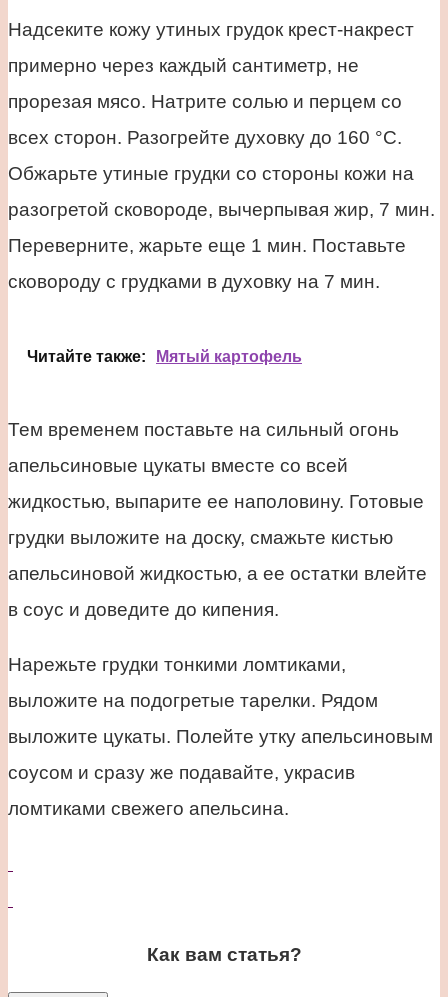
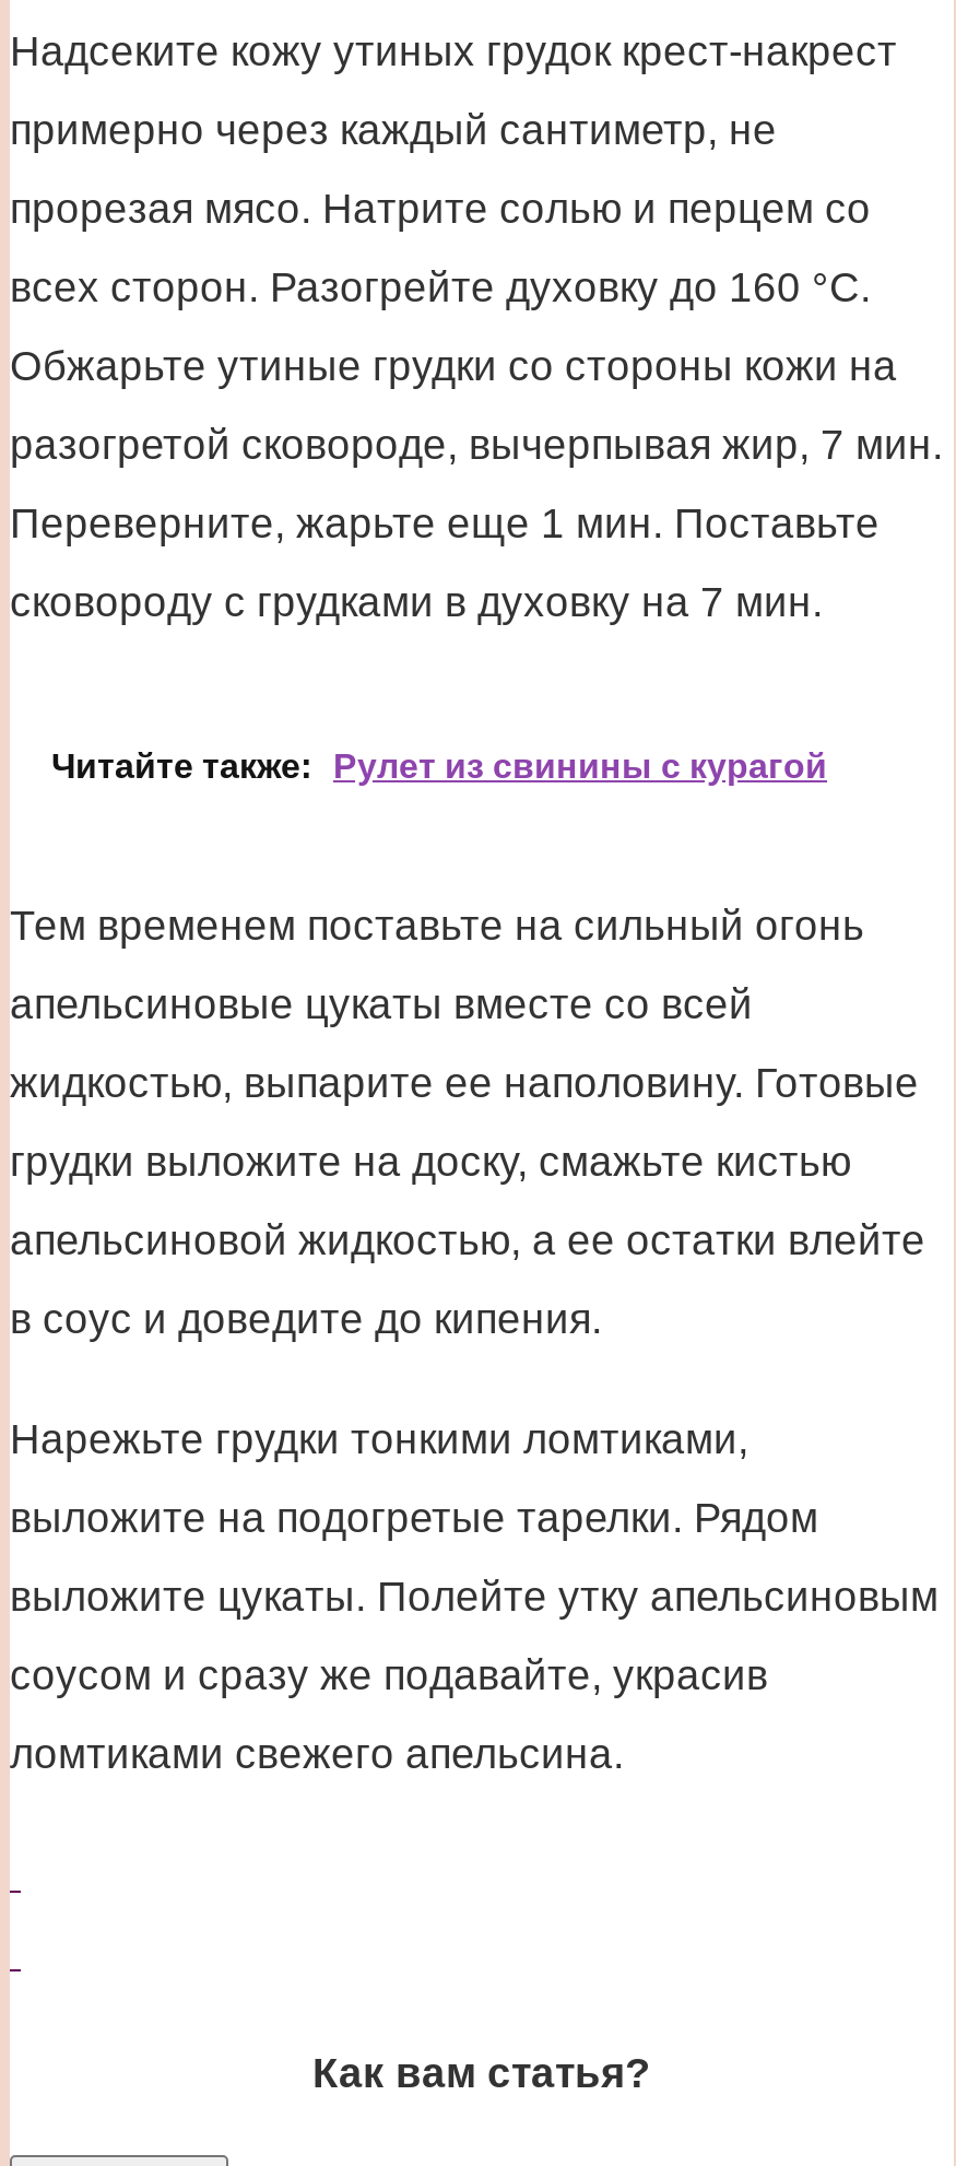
[27,348,302,365] Читайте также: Мятый картофель -> [51,747,827,784] Читайте также: Рулет из свинины с курагой

